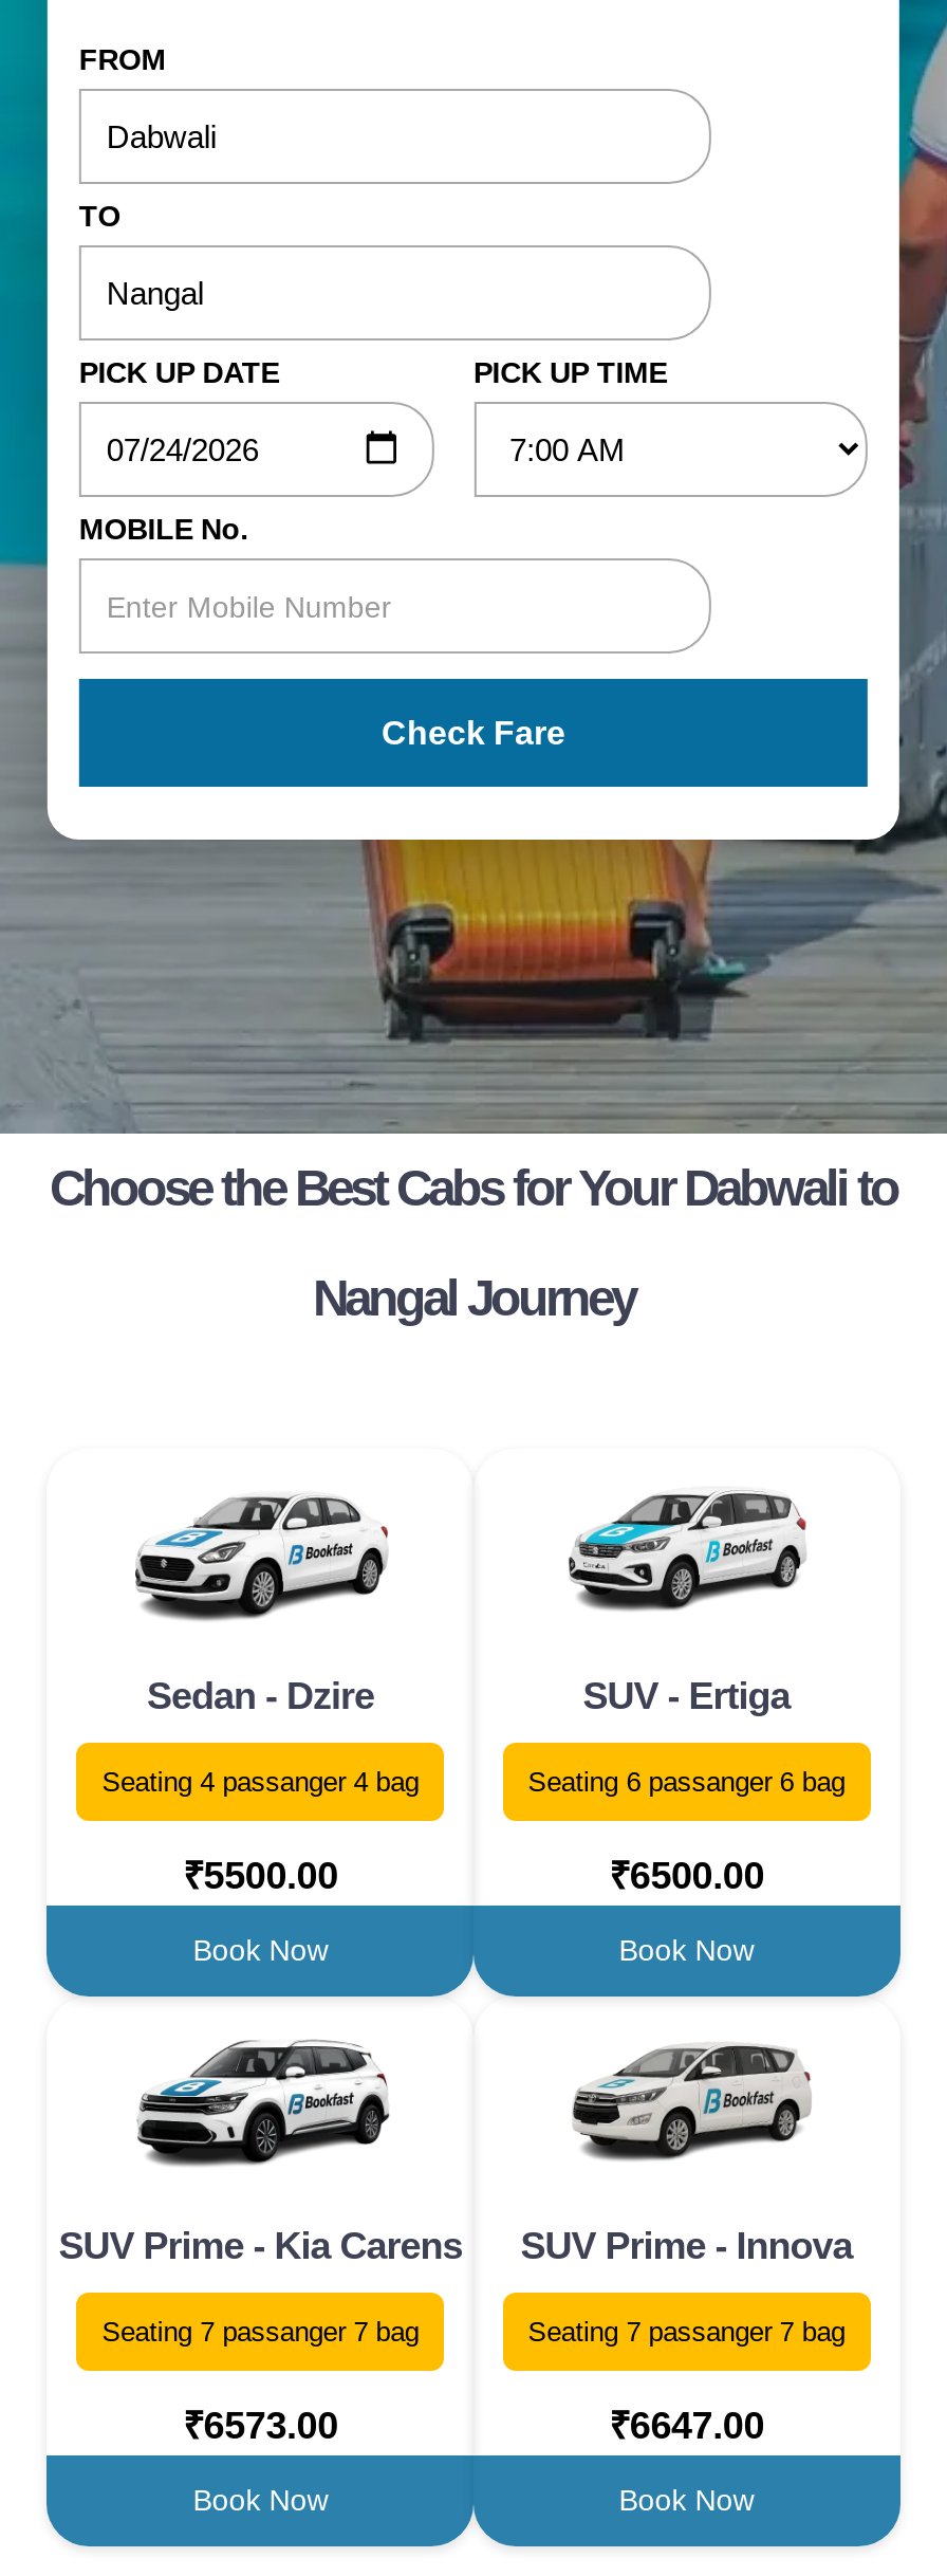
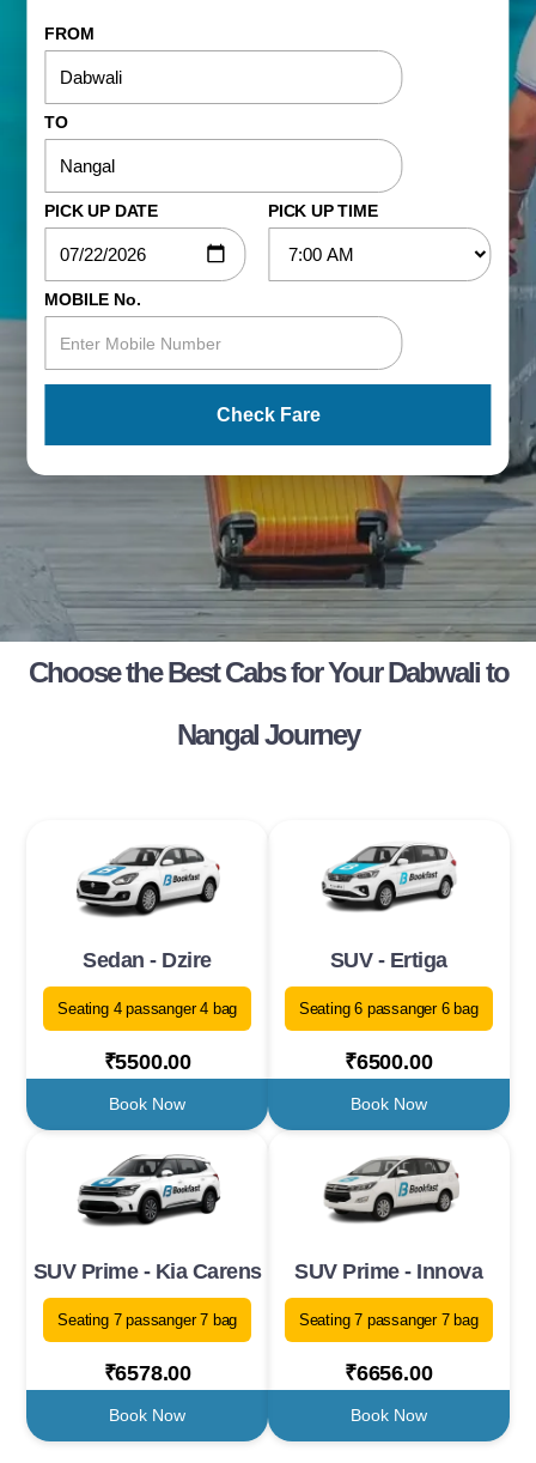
[183,2404,338,2446] ₹6573.00 -> [103,1361,191,1385] ₹6578.00
[609,2404,764,2446] ₹6647.00 -> [345,1361,433,1385] ₹6656.00

